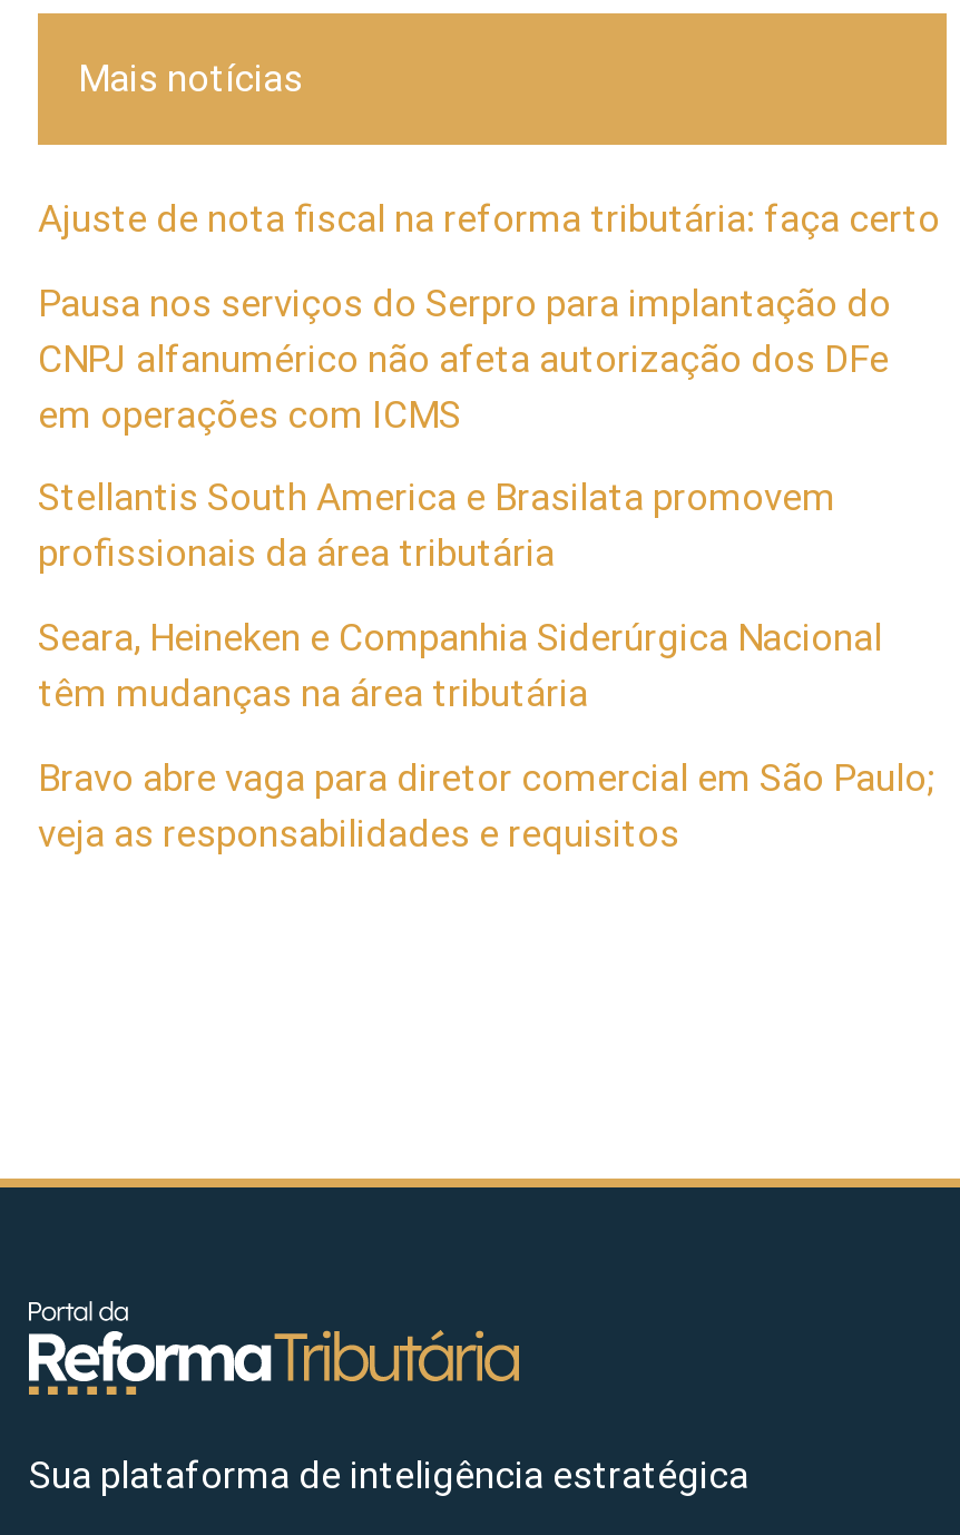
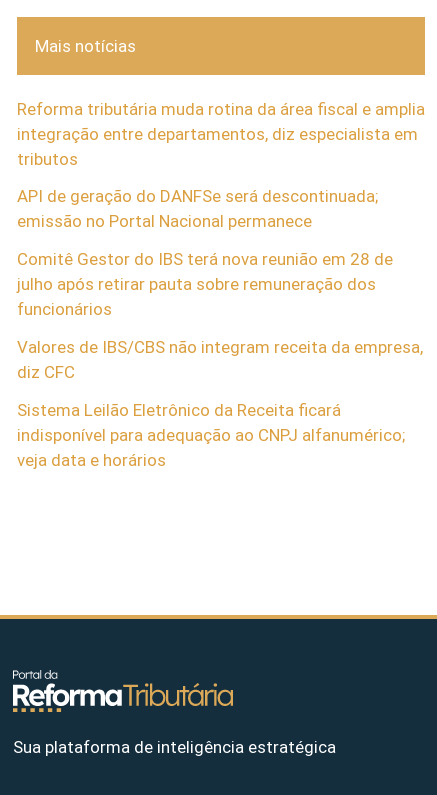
[38,195,940,240] Ajuste de nota fiscal na reforma tributária: faça certo -> [17,99,425,169] Reforma tributária muda rotina da área fiscal e amplia | integração entre departamentos, diz especialista em | tributos
[38,280,891,436] Pausa nos serviços do Serpro para implantação do | CNPJ alfanumérico não afeta autorização dos DFe | em operações com ICMS -> [17,186,378,231] API de geração do DANFSe será descontinuada; | emissão no Portal Nacional permanece
[38,475,835,575] Stellantis South America e Brasilata promovem | profissionais da área tributária -> [17,249,393,319] Comitê Gestor do IBS terá nova reunião em 28 de | julho após retirar pauta sobre remuneração dos | funcionários
[38,615,882,715] Seara, Heineken e Companhia Siderúrgica Nacional | têm mudanças na área tributária -> [17,337,423,382] Valores de IBS/CBS não integram receita da empresa, | diz CFC
[38,755,933,855] Bravo abre vaga para diretor comercial em São Paulo; | veja as responsabilidades e requisitos -> [17,400,405,470] Sistema Leilão Eletrônico da Receita ficará | indisponível para adequação ao CNPJ alfanumérico; | veja data e horários

